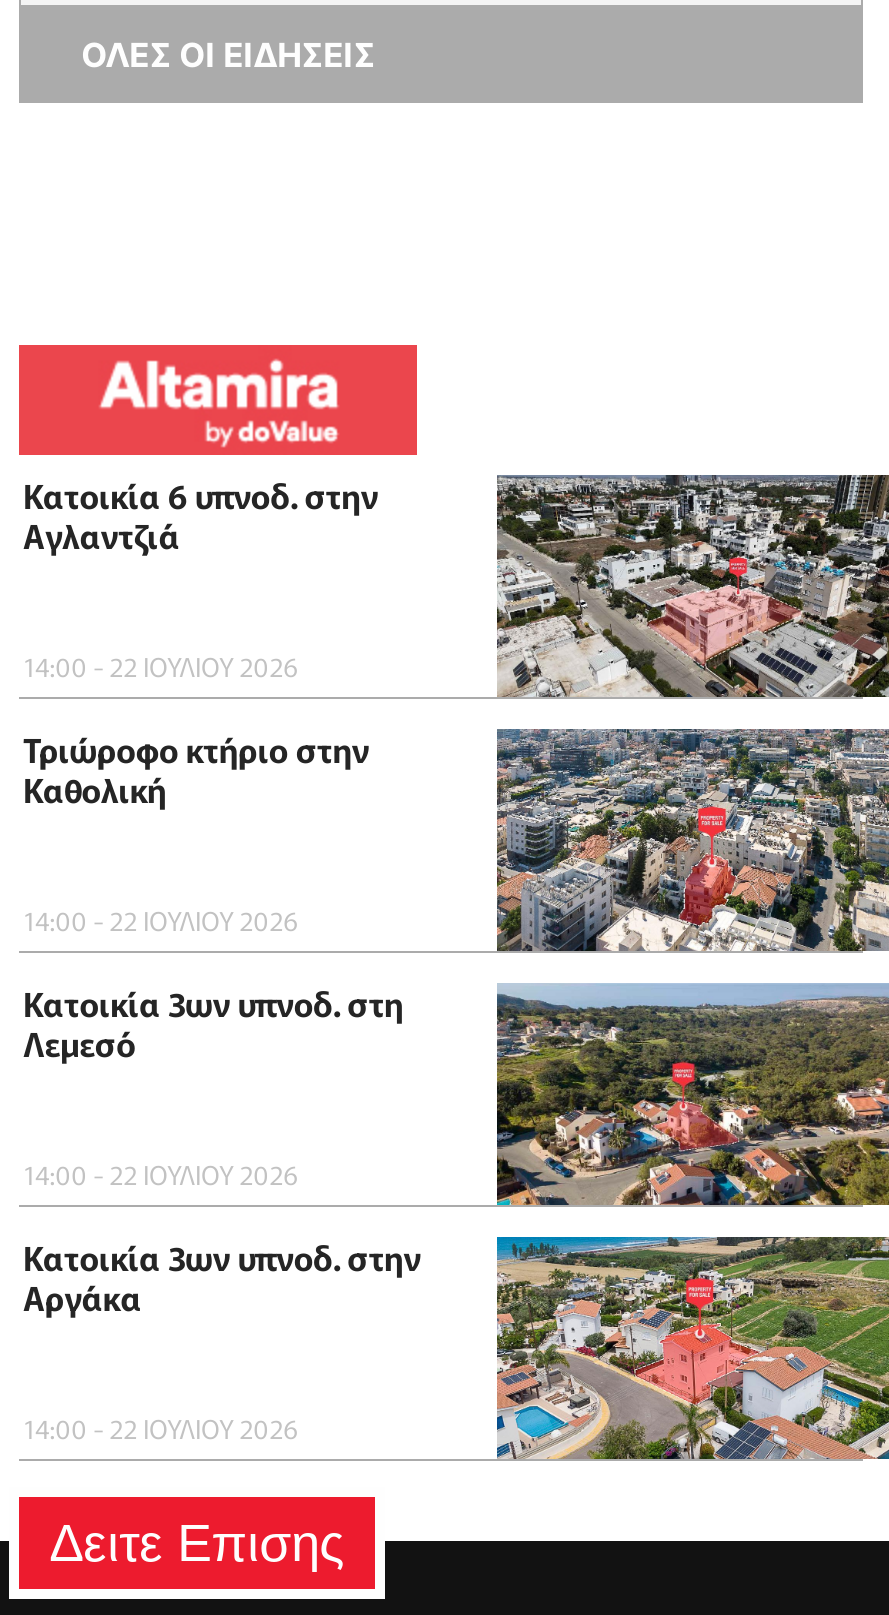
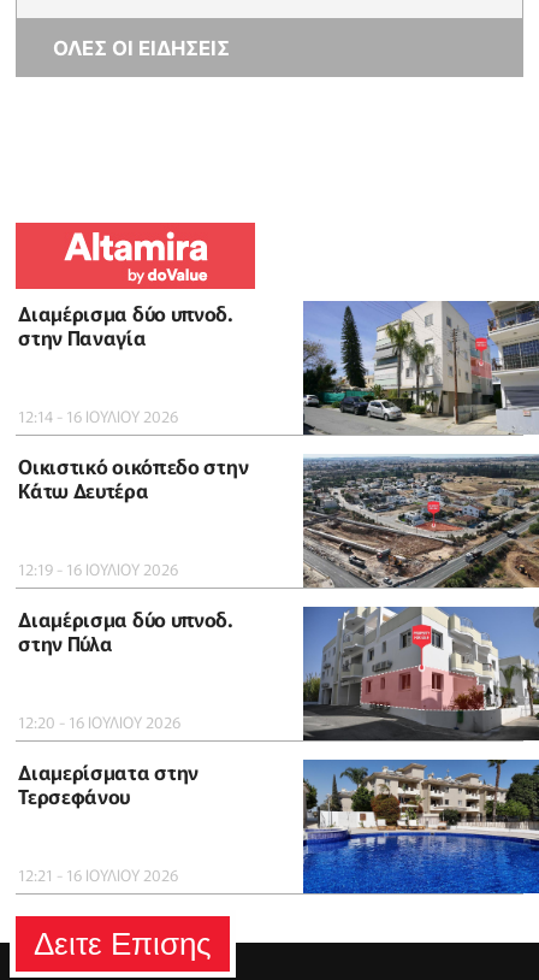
[23,472,378,560] Κατοικία 6 υπνοδ. στην | Αγλαντζιά -> [18,299,232,352] Διαμέρισμα δύο υπνοδ. | στην Παναγία
[495,473,883,699] [image] -> [302,300,535,436] [image]
[23,648,297,686] 14:00 - 22 ΙΟΥΛΙΟΥ 2026 -> [18,405,178,428] 12:14 - 16 ΙΟΥΛΙΟΥ 2026
[23,726,369,814] Τριώροφο κτήριο στην | Καθολική -> [18,452,248,505] Οικιστικό οικόπεδο στην | Κάτω Δευτέρα
[495,727,883,953] [image] -> [303,454,535,589] [image]
[23,901,297,939] 14:00 - 22 ΙΟΥΛΙΟΥ 2026 -> [18,558,178,581] 12:19 - 16 ΙΟΥΛΙΟΥ 2026
[23,979,403,1067] Κατοικία 3ων υπνοδ. στη | Λεμεσό -> [18,605,232,658] Διαμέρισμα δύο υπνοδ. | στην Πύλα
[495,983,883,1207] [image] -> [302,607,535,742] [image]
[23,1155,297,1193] 14:00 - 22 ΙΟΥΛΙΟΥ 2026 -> [18,710,181,733] 12:20 - 16 ΙΟΥΛΙΟΥ 2026
[23,1233,421,1321] Κατοικία 3ων υπνοδ. στην | Αργάκα -> [18,757,199,810] Διαμερίσματα στην | Τερσεφάνου
[495,1235,883,1461] [image] -> [302,758,535,895] [image]
[23,1409,297,1447] 14:00 - 22 ΙΟΥΛΙΟΥ 2026 -> [18,863,178,886] 12:21 - 16 ΙΟΥΛΙΟΥ 2026

